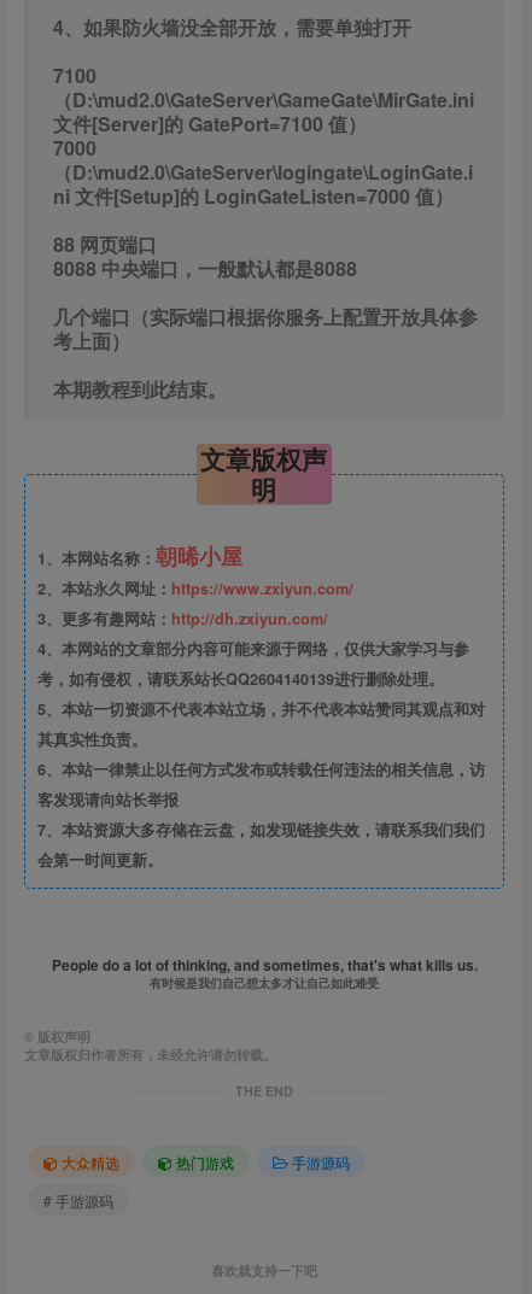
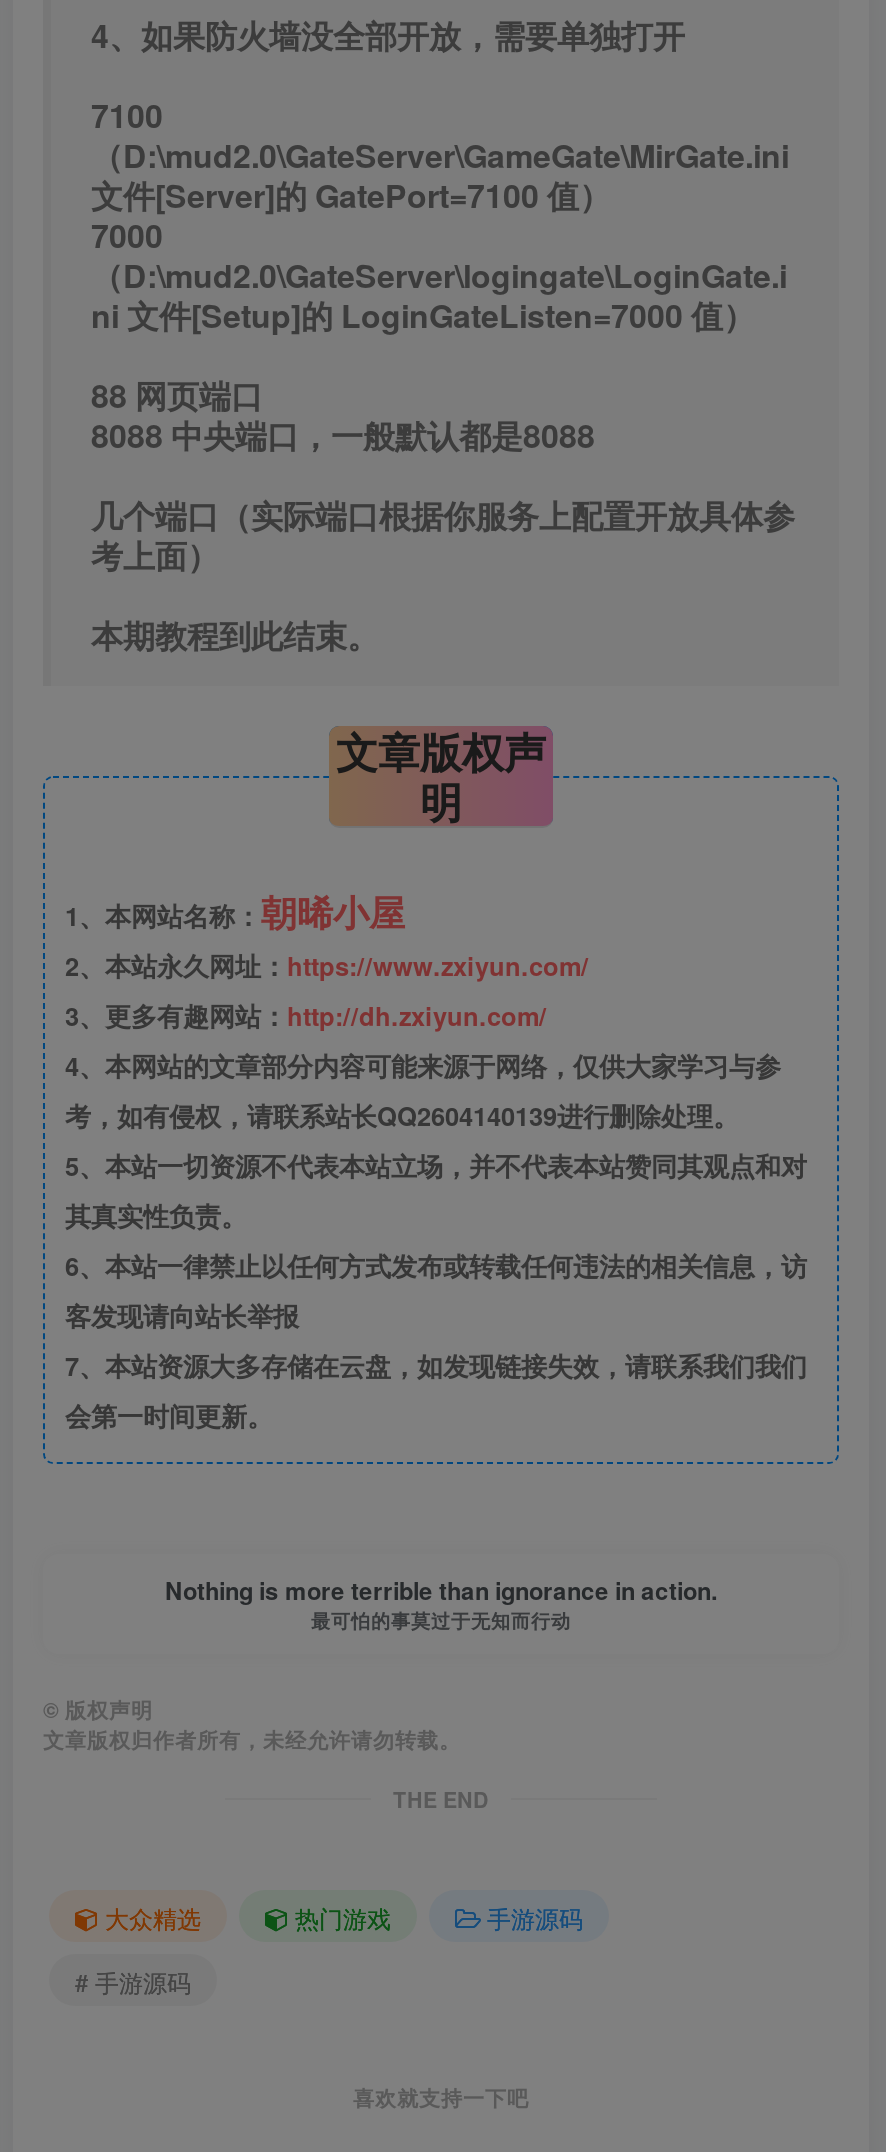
[51,955,477,991] People do a lot of thinking, and sometimes, that's what kills us. | 有时候是我们自己想太多才让自己如此难受 -> [165,1574,717,1634] Nothing is more terrible than ignorance in action. | 最可怕的事莫过于无知而行动

